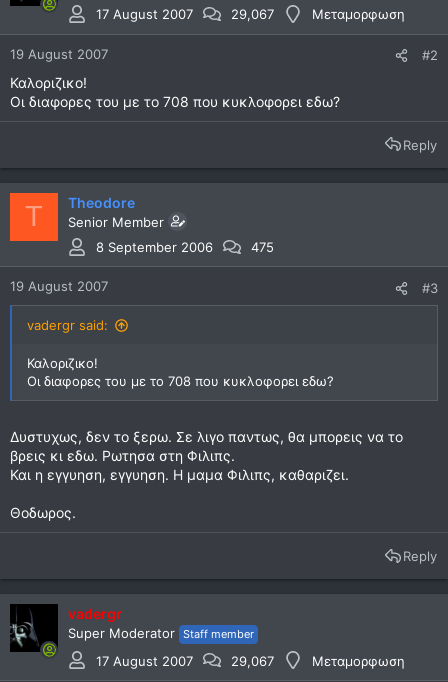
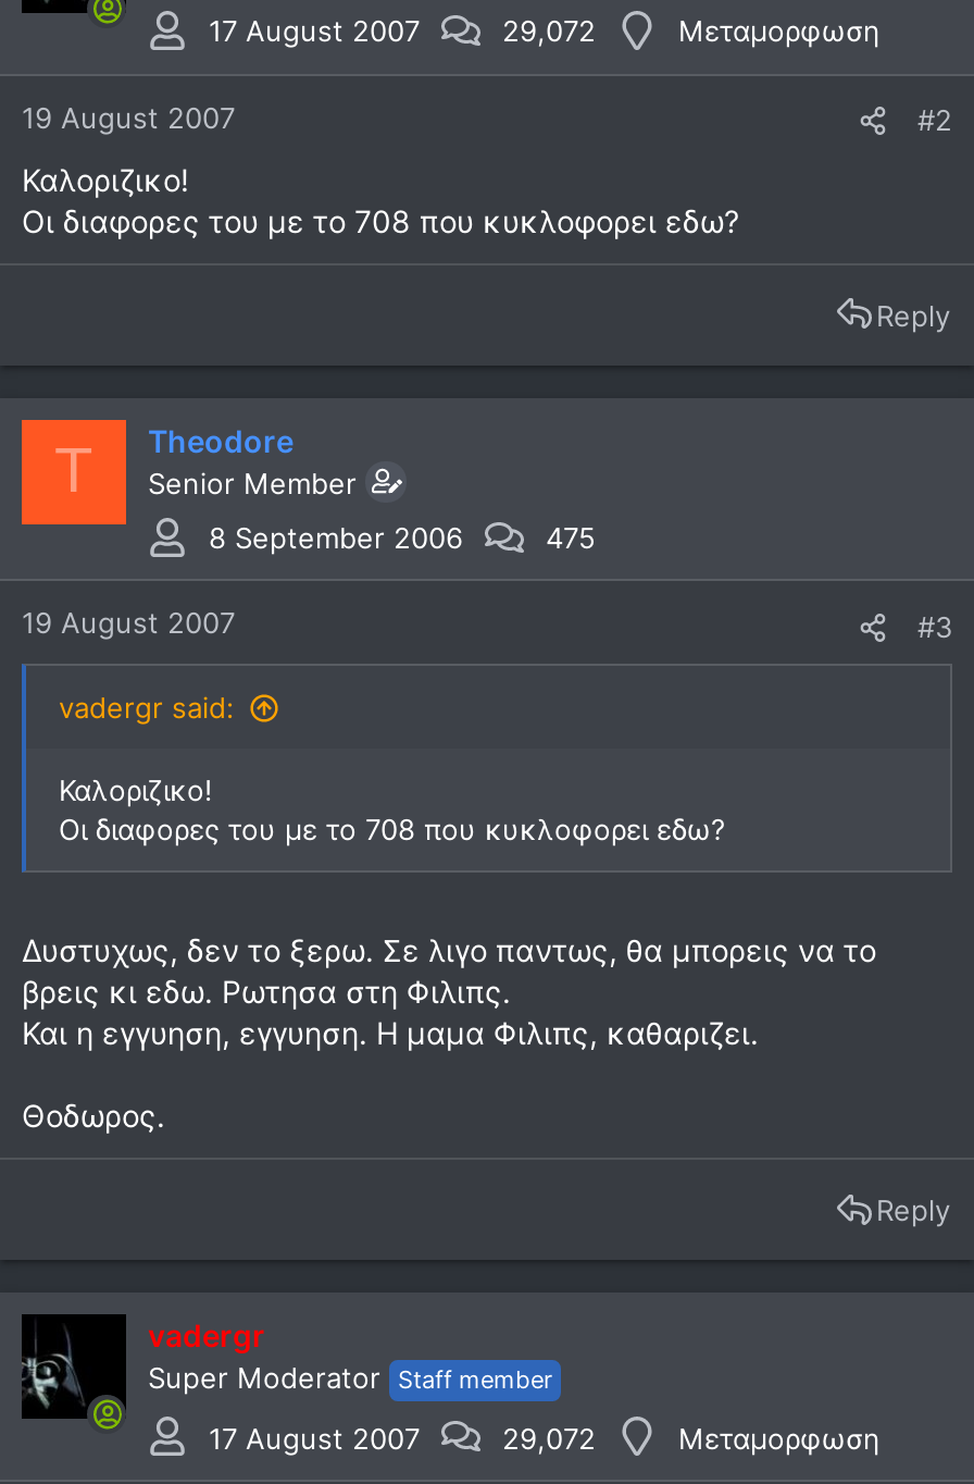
[231,6,274,22] 29,067 -> [502,13,596,48] 29,072
[231,653,274,669] 29,067 -> [502,1420,596,1455] 29,072

